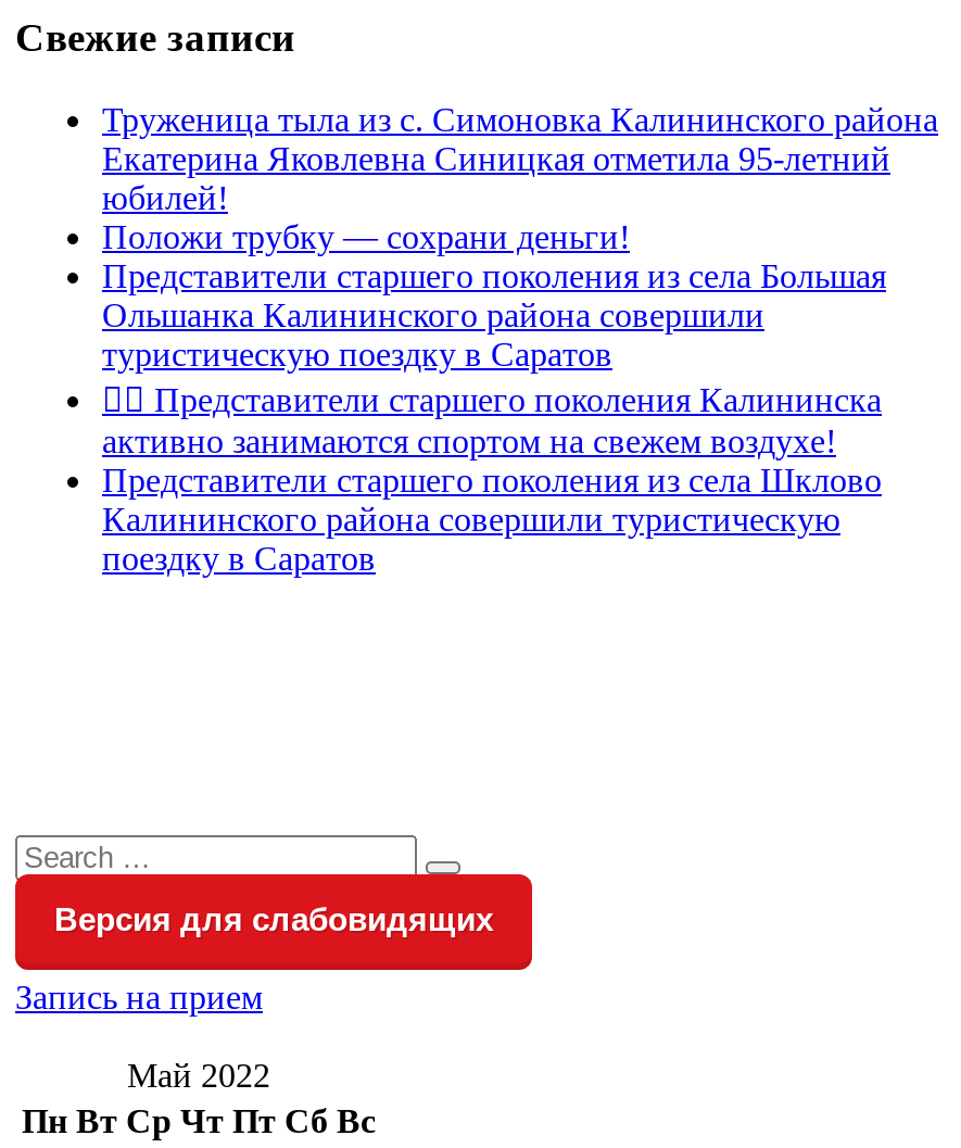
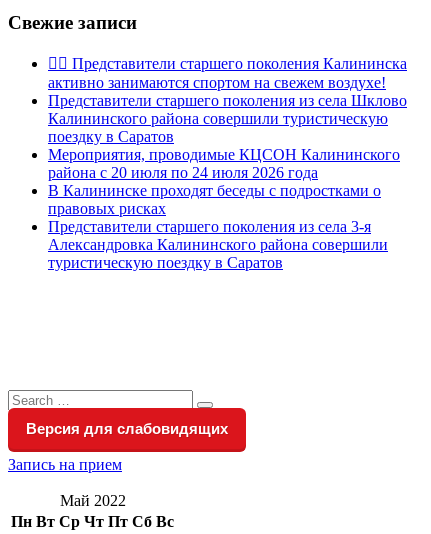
[102,102,938,334] Труженица тыла из с. Симоновка Калининского района | Екатерина Яковлевна Синицкая отметила 95-летний | юбилей! | Положи трубку — сохрани деньги! | Представители старшего поколения из села Большая | Ольшанка Калининского района совершили -> none
moved [102,336,612,373] -> [48,254,283,271]: туристическую поездку в Саратов
moved [102,423,882,577] -> [48,74,407,145]: активно занимаются спортом на свежем воздухе! | Представители старшего поколения из села Шклово | Калининского района совершили туристическую | поездку в Саратов
none -> [48,146,400,253] Мероприятия, проводимые КЦСОН Калининского | района с 20 июля по 24 июля 2026 года | В Калининске проходят беседы с подростками о | правовых рисках | Представители старшего поколения из села 3-я | Александровка Калининского района совершили

